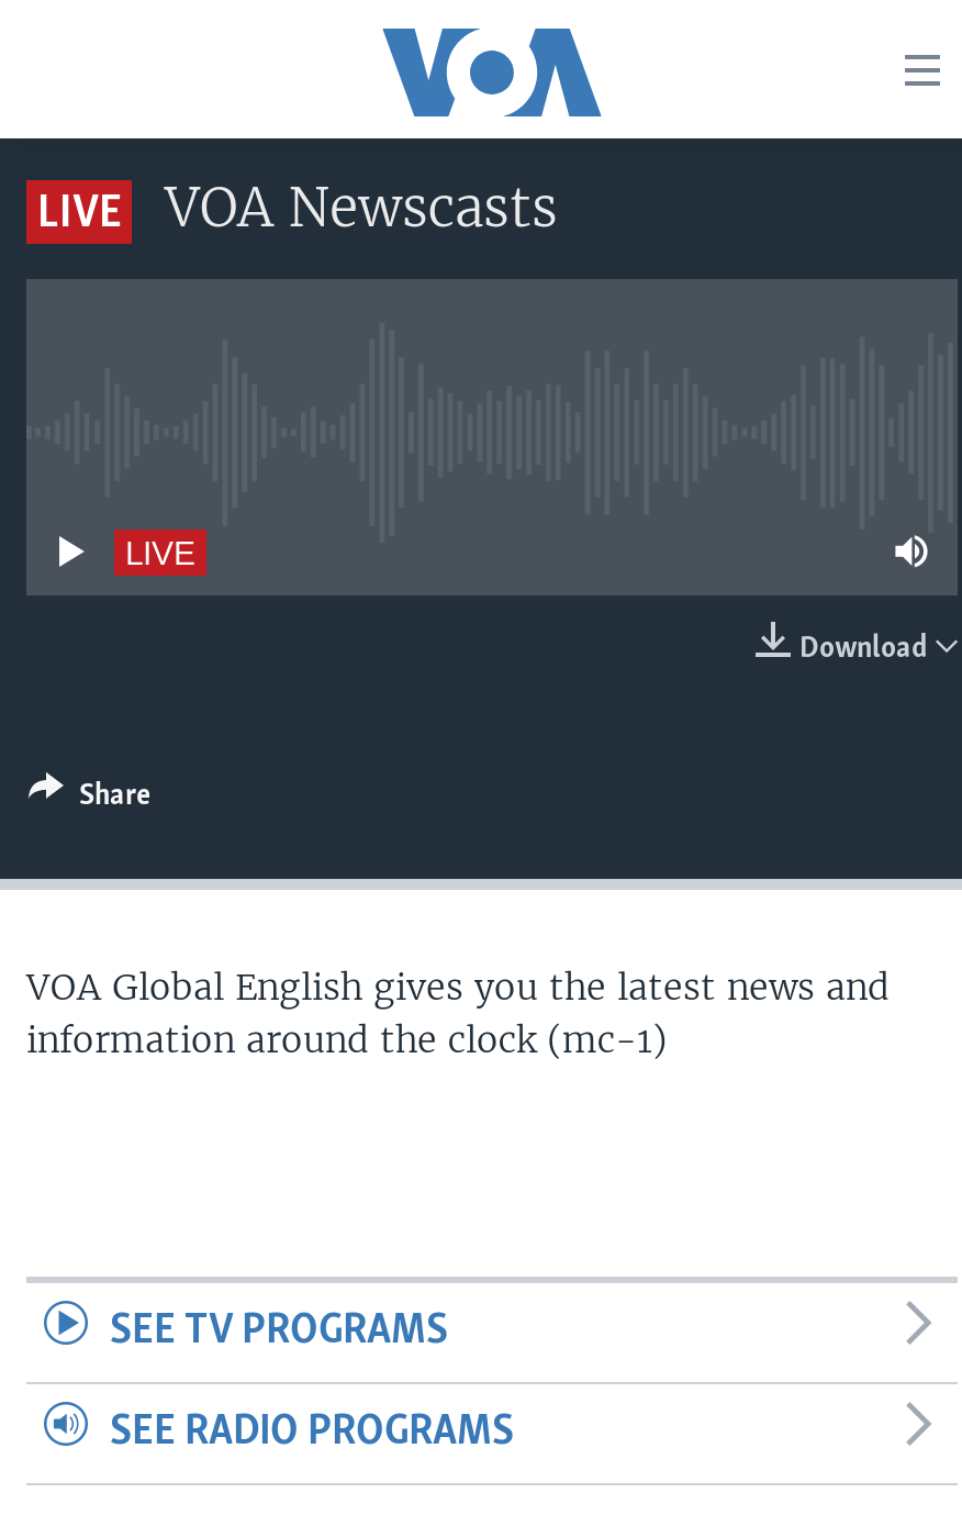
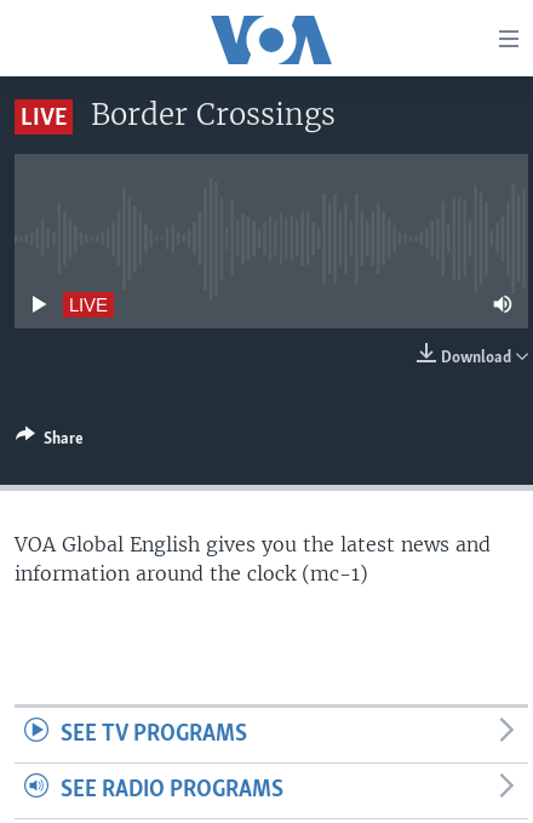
[165,174,558,242] VOA Newscasts -> [91,96,336,133] Border Crossings

